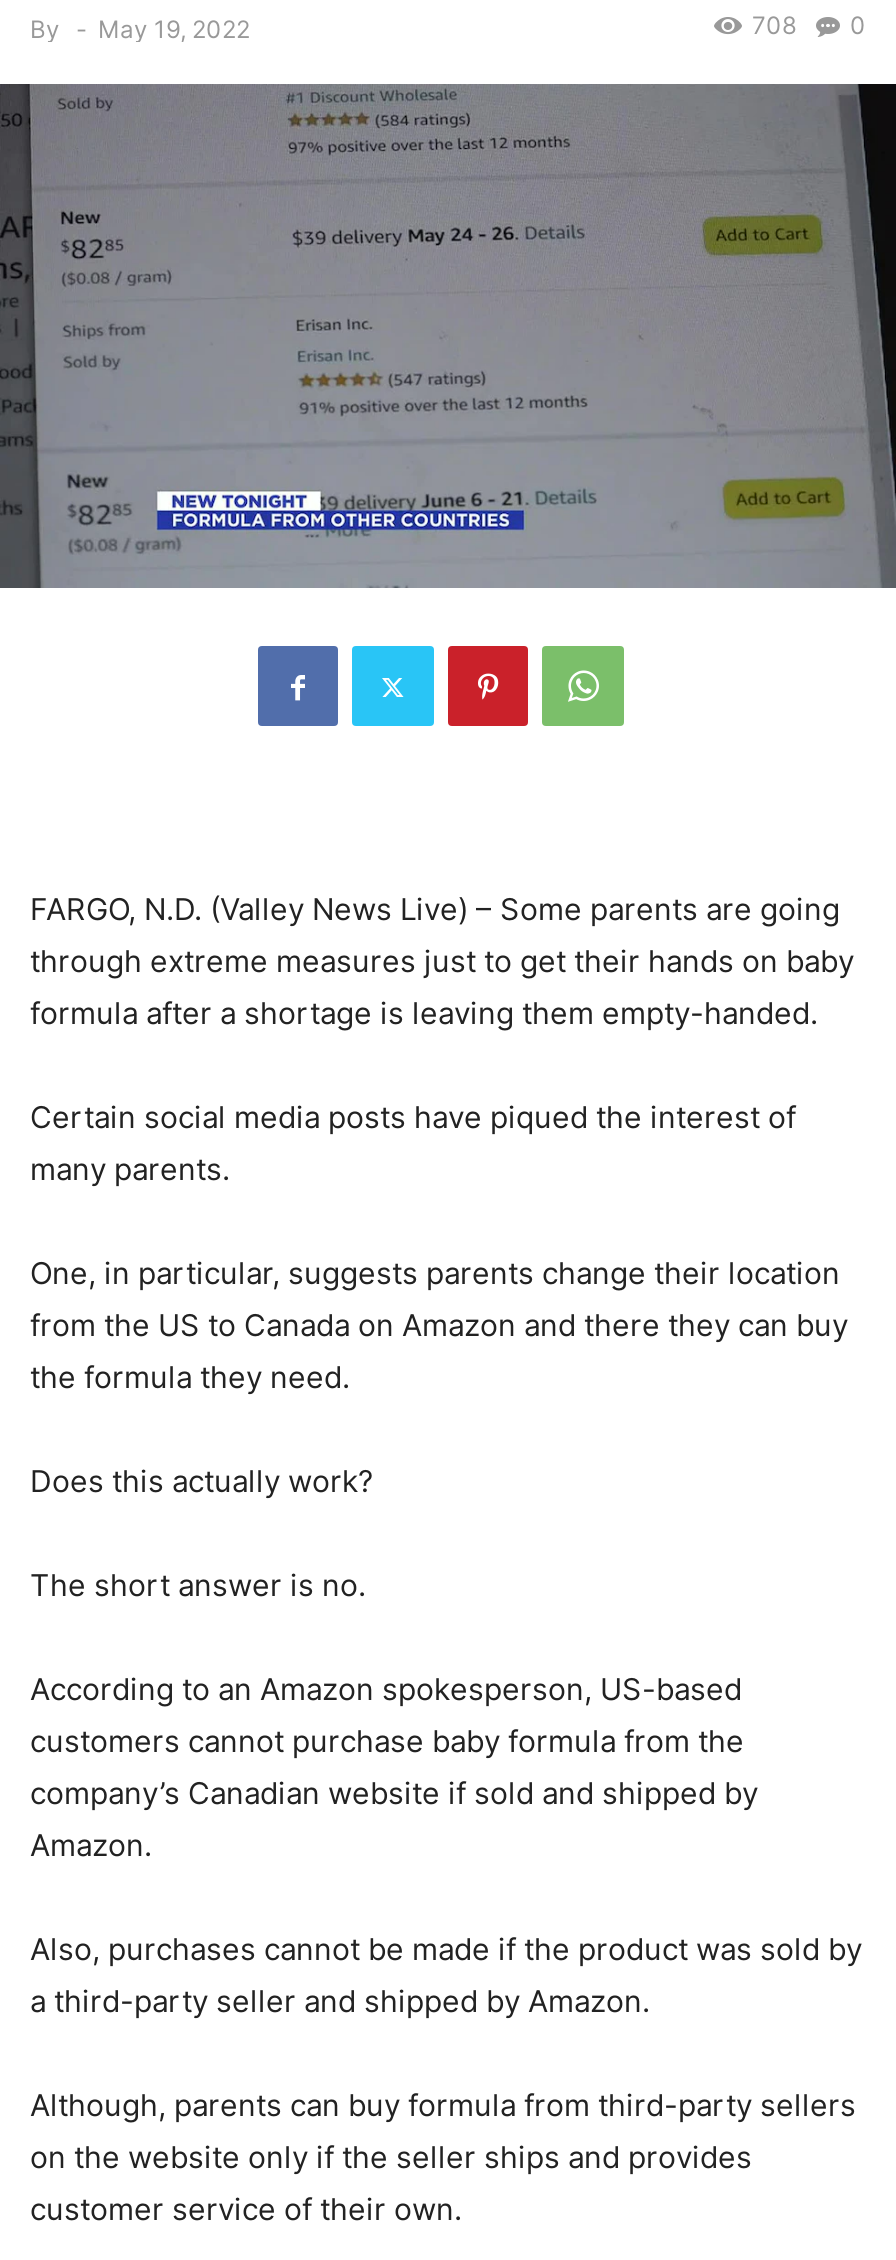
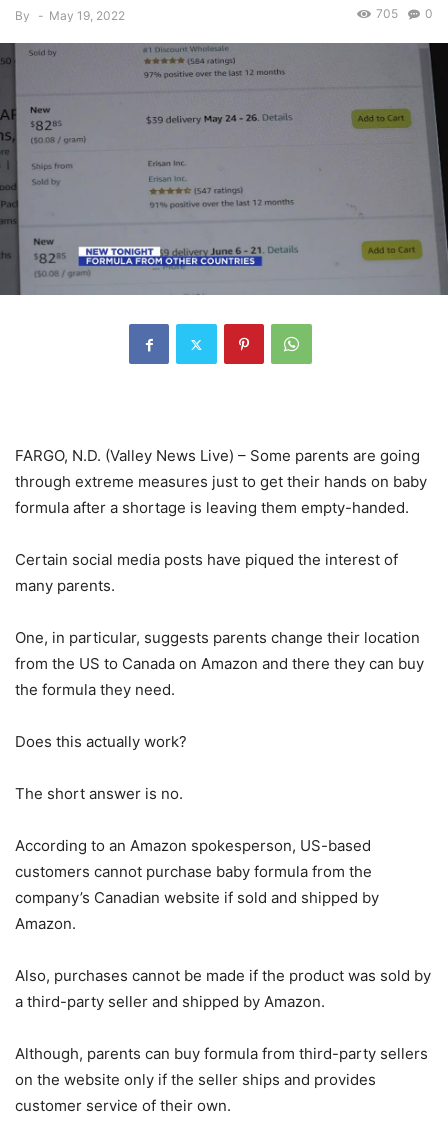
[752,10,866,40] 708 0 -> [376,6,433,21] 705 0

